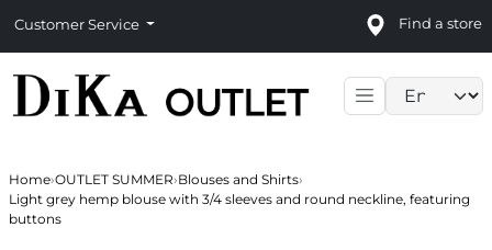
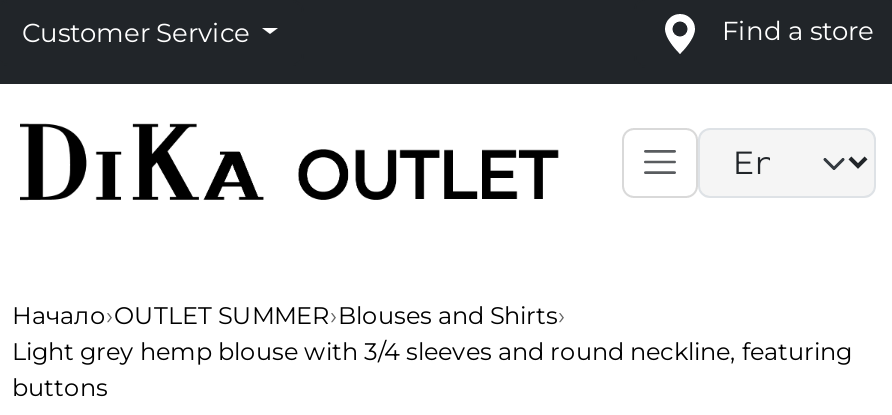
[9,171,303,187] Home›OUTLET SUMMER›Blouses and Shirts› -> [12,300,566,330] Начало›OUTLET SUMMER›Blouses and Shirts›

